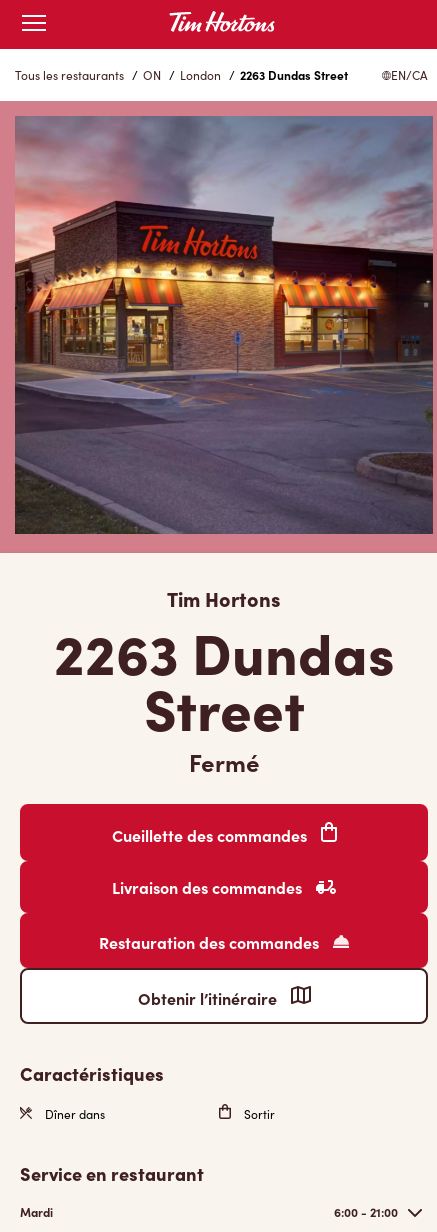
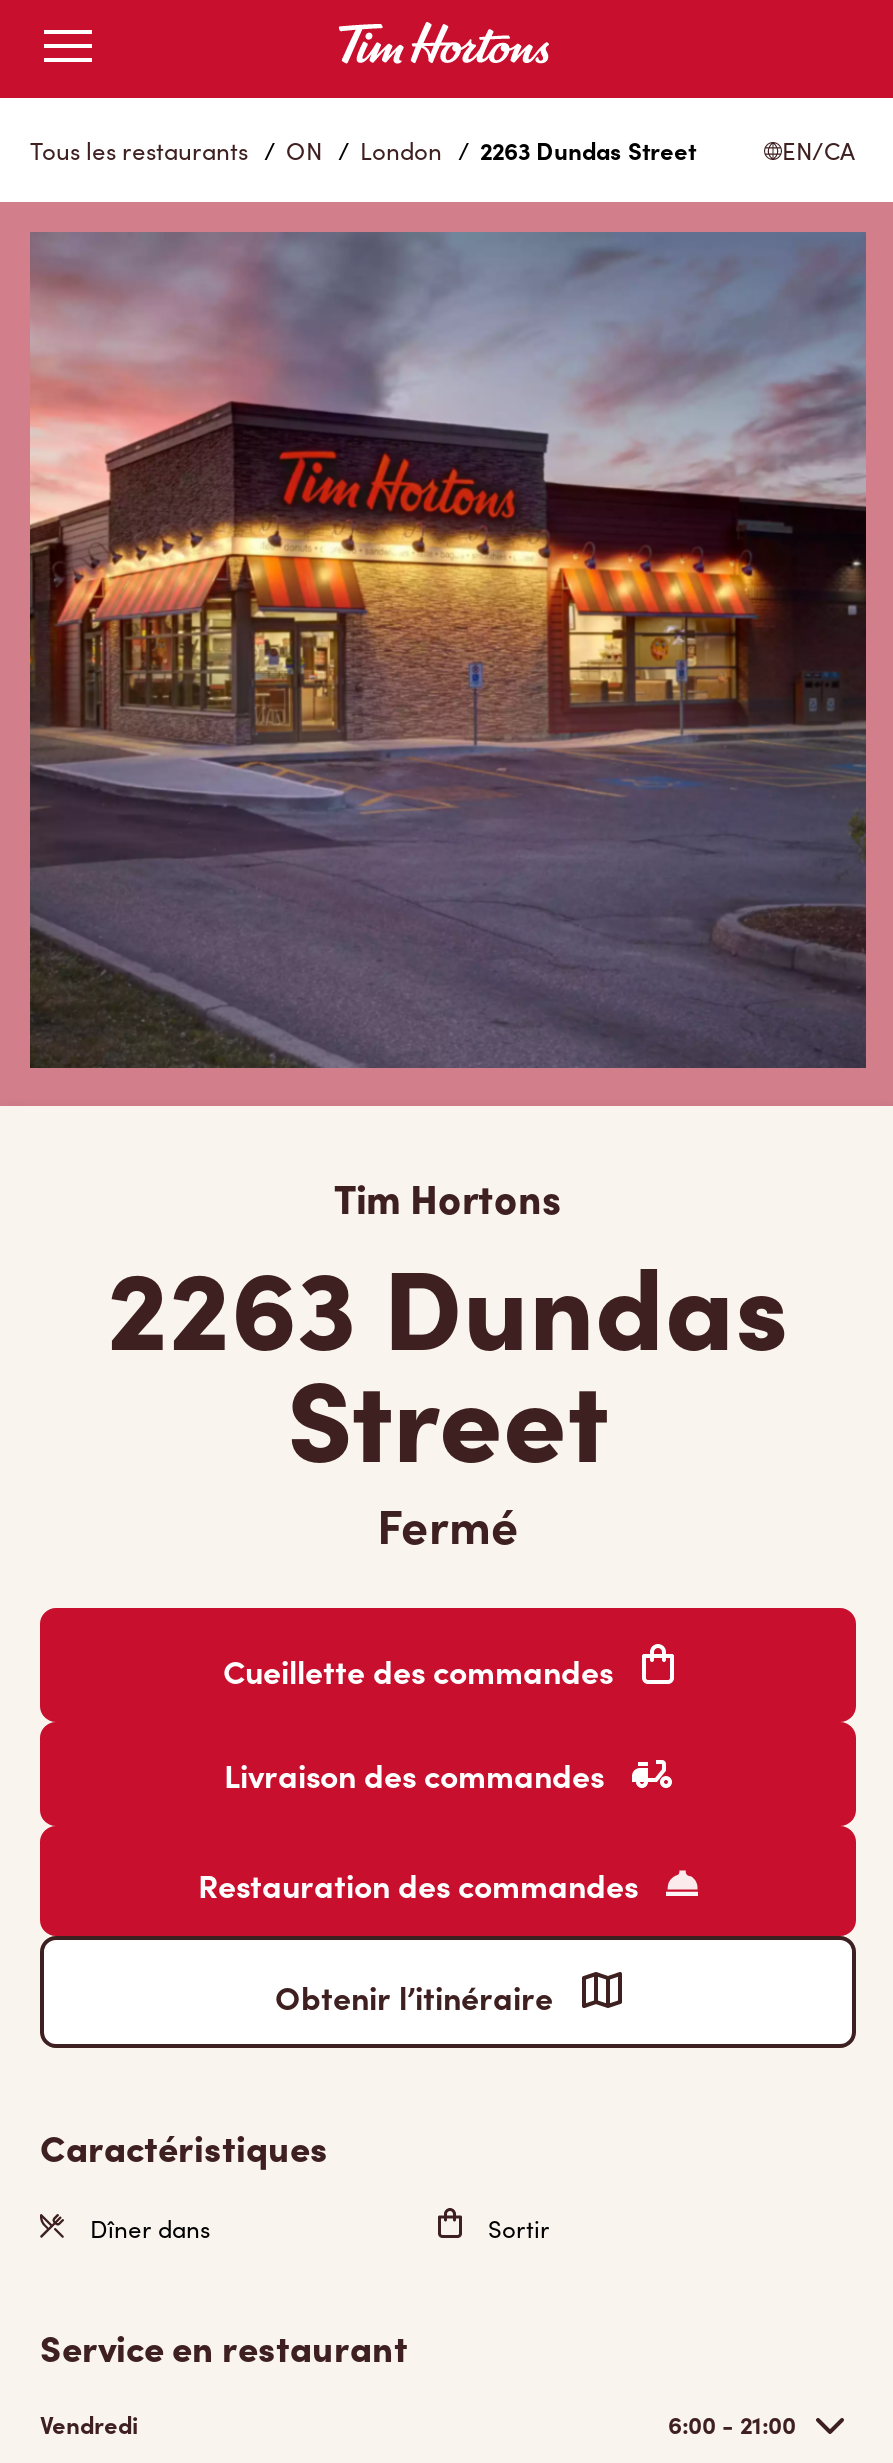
[20,1204,53,1220] Mardi -> [40,2408,138,2440] Vendredi

